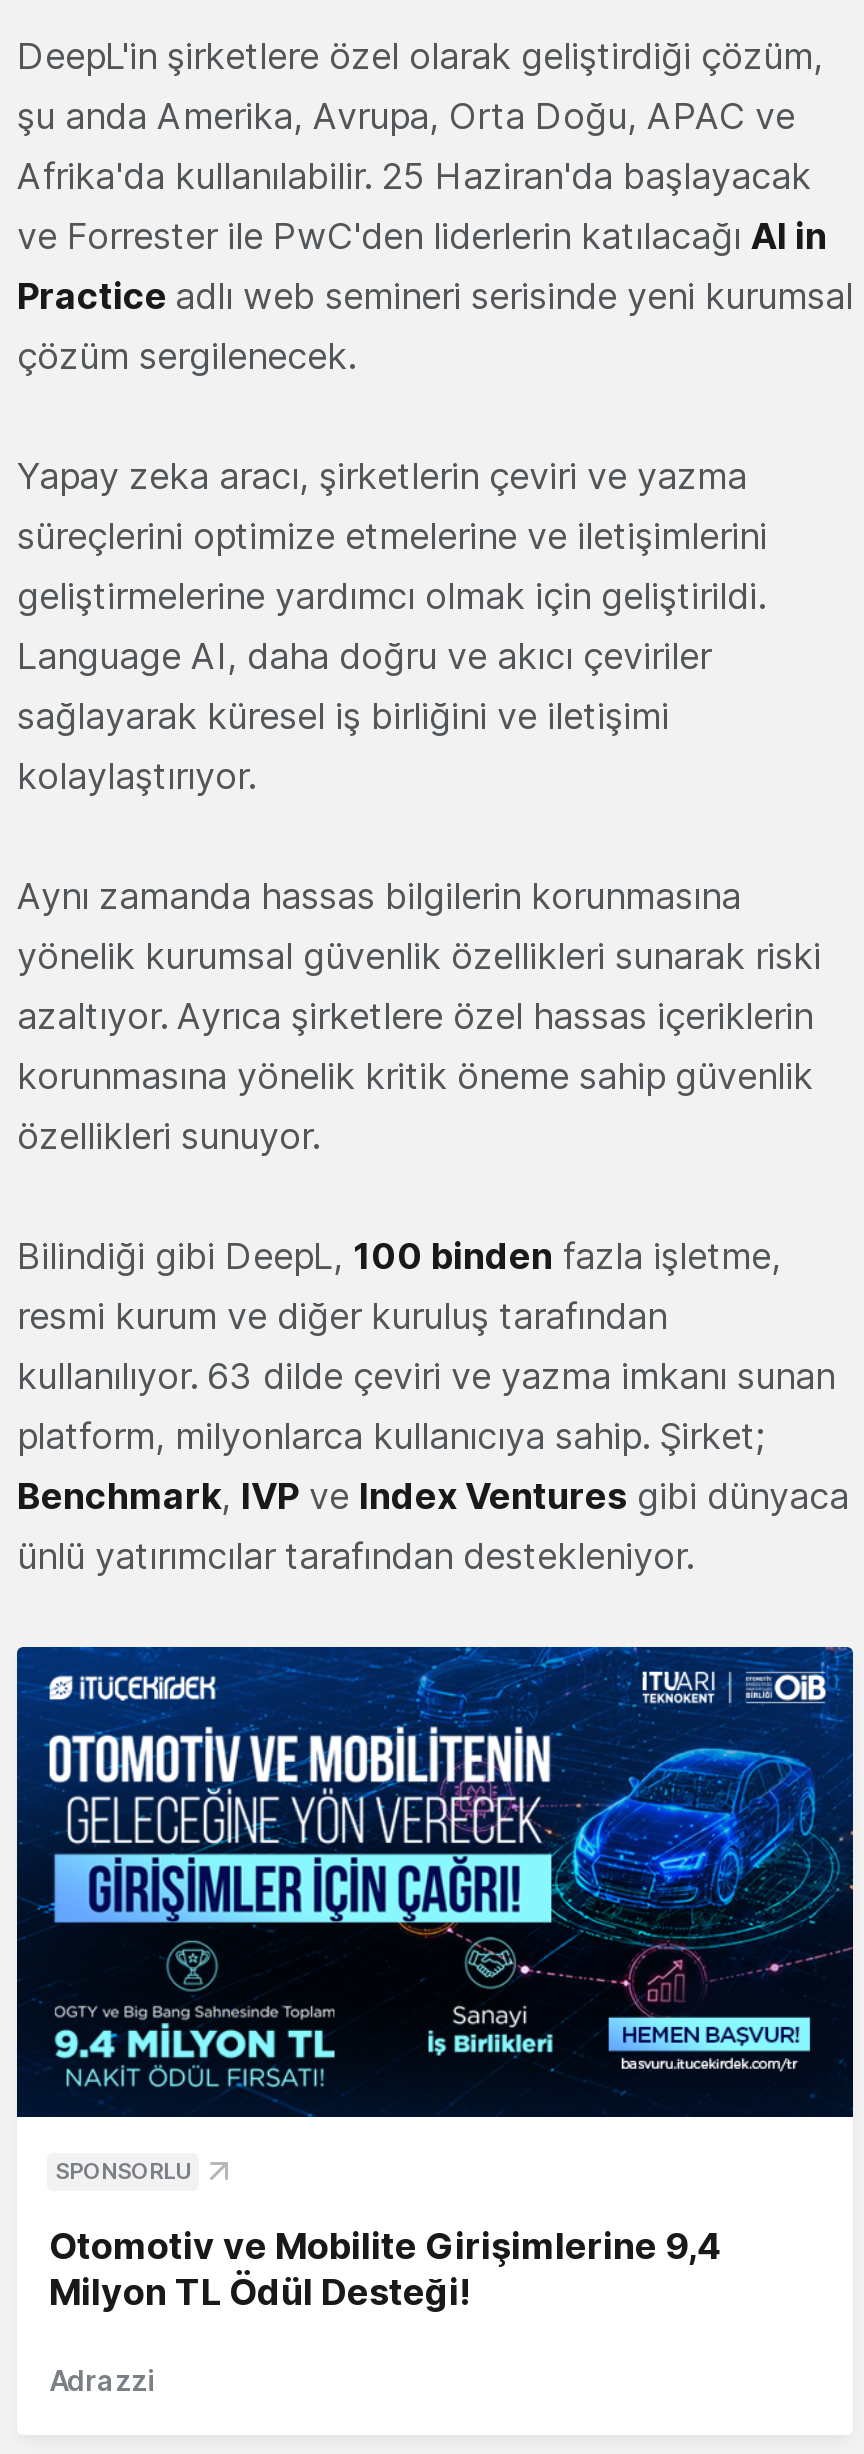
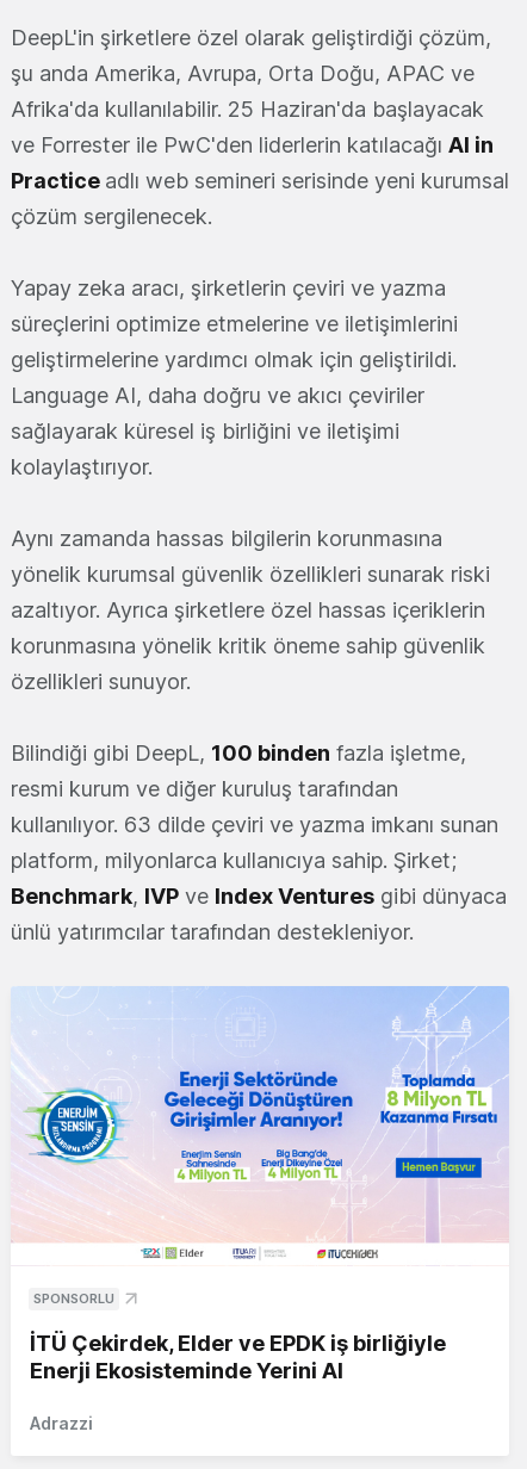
[15,1645,855,2119] [image] -> [11,986,509,1266] [image]
[49,2225,721,2313] Otomotiv ve Mobilite Girişimlerine 9,4 | Milyon TL Ödül Desteği! -> [30,1331,446,1383] İTÜ Çekirdek, Elder ve EPDK iş birliğiyle | Enerji Ekosisteminde Yerini Al

